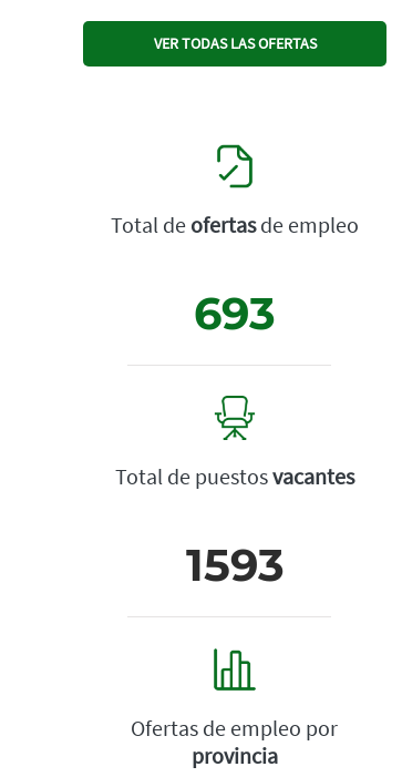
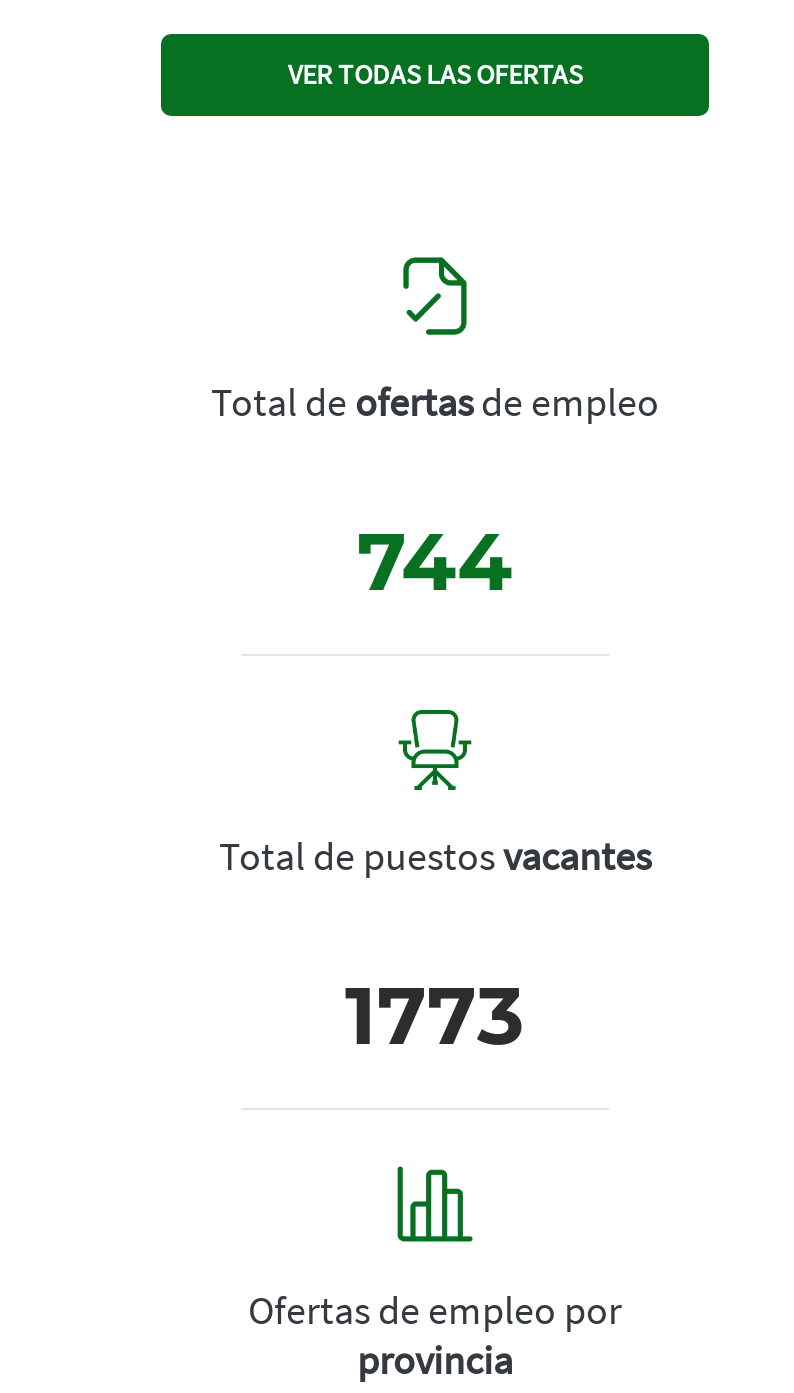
[194,286,276,341] 693 -> [357,512,513,610] 744
[185,538,284,592] 1593 -> [345,966,525,1064] 1773

